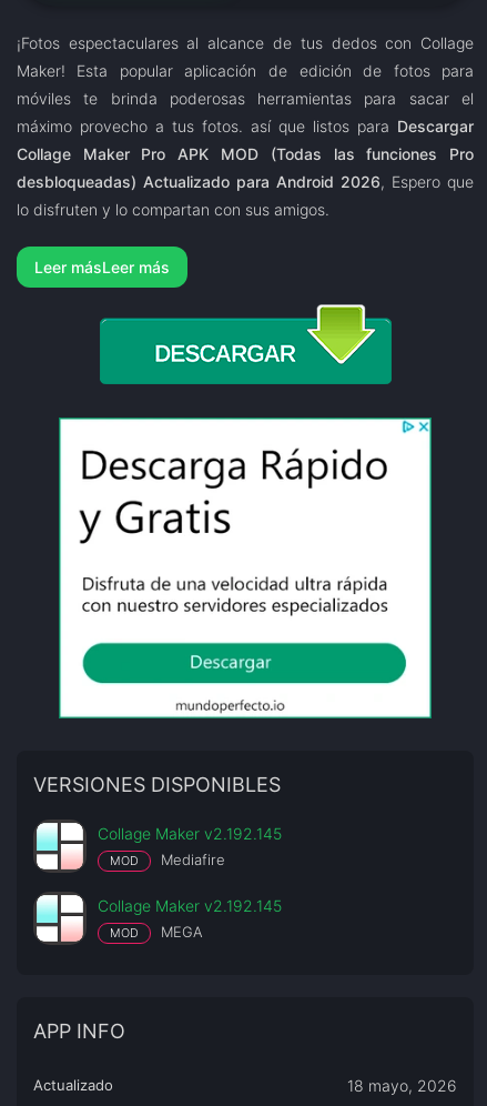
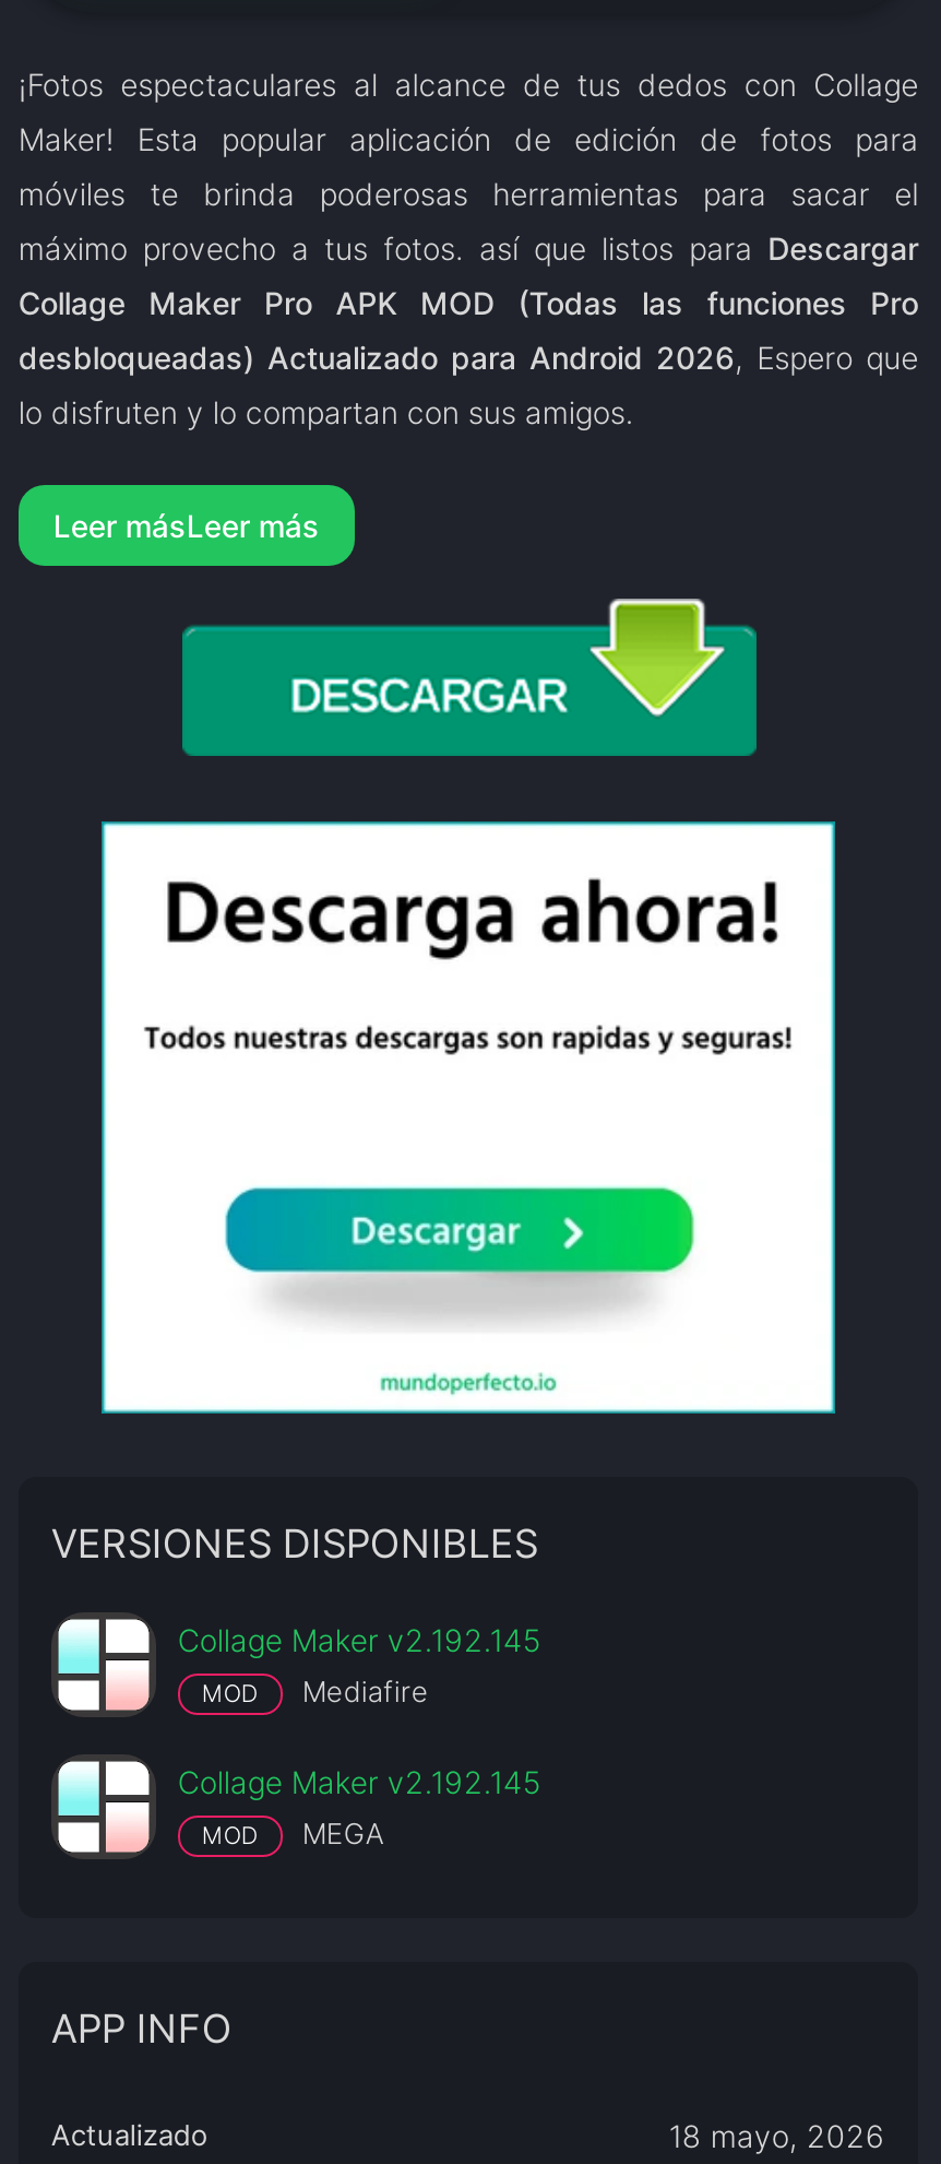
[59,418,432,718] [image] -> [102,821,835,1414] [image]

